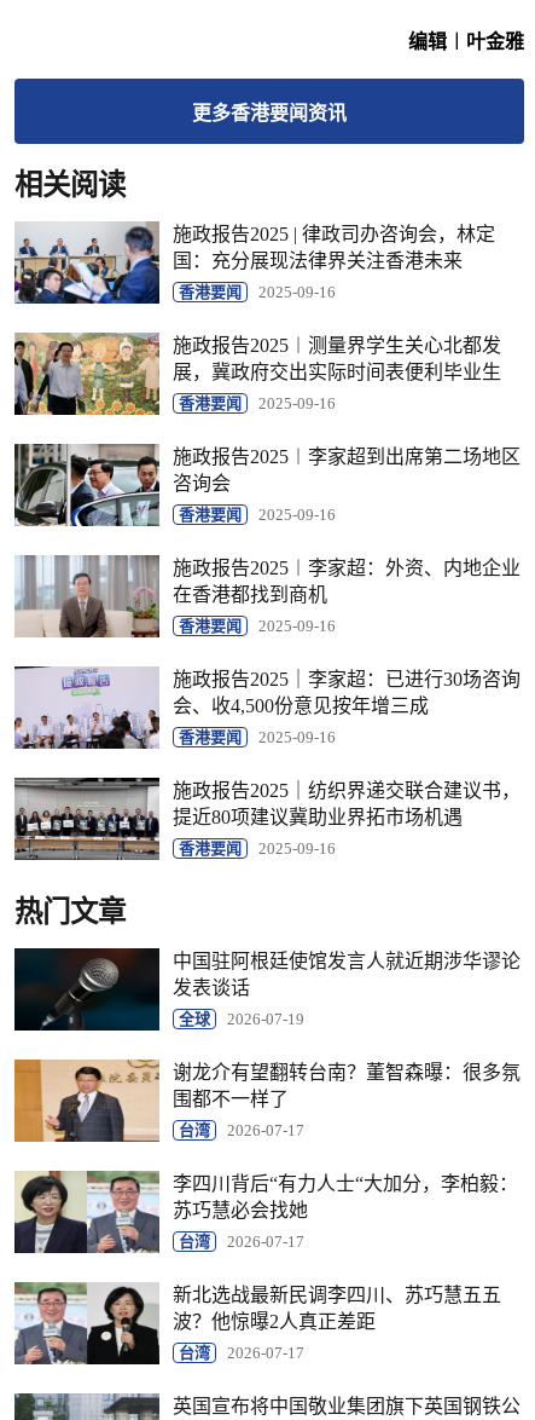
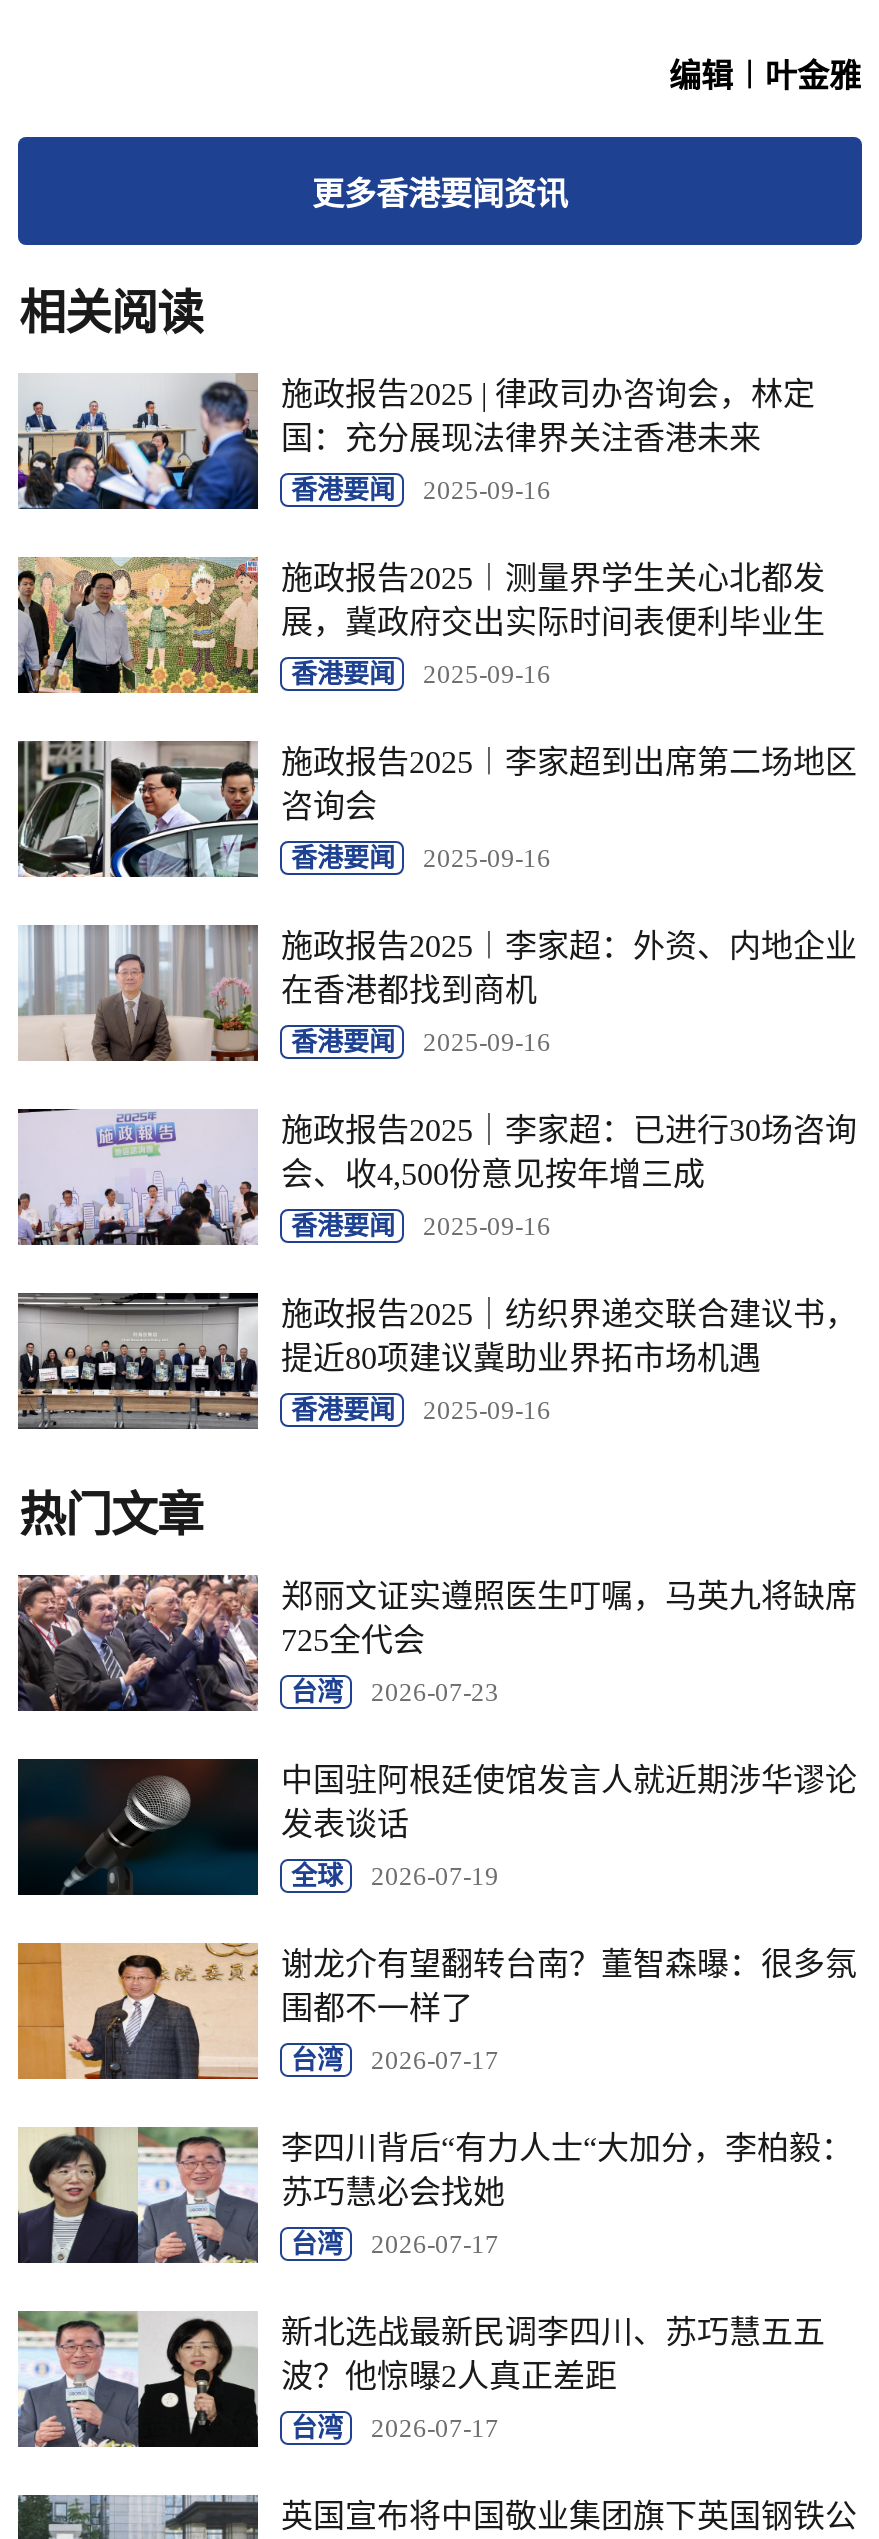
none -> [16,1573,857,1713] [image] | 郑丽文证实遵照医生叮嘱，马英九将缺席 | 725全代会 | 台湾 | 2026-07-23

